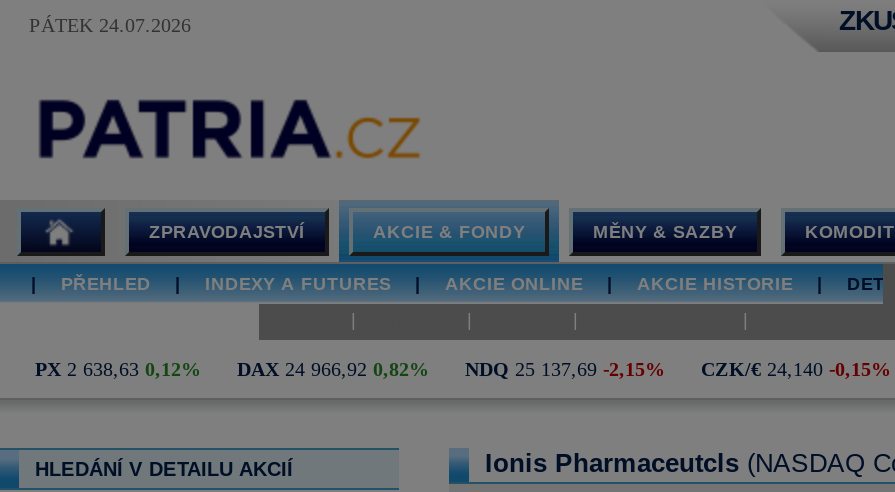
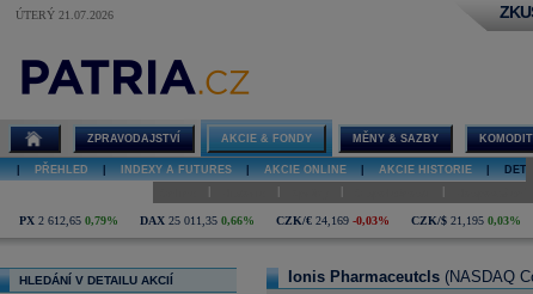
[29,14,191,36] PÁTEK 24.07.2026 -> [16,8,114,22] ÚTERÝ 21.07.2026
[35,358,891,380] PX 2 638,63 0,12% | DAX 24 966,92 0,82% | NDQ 25 137,69 -2,15% | CZK/€ 24,140 -0,15% -> [19,214,521,227] PX 2 612,65 0,79% | DAX 25 011,35 0,66% | CZK/€ 24,169 -0,03% | CZK/$ 21,195 0,03%

